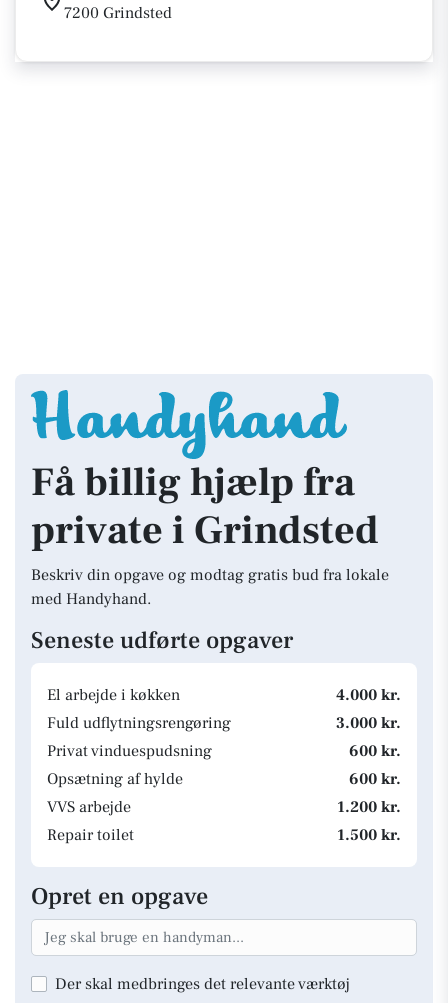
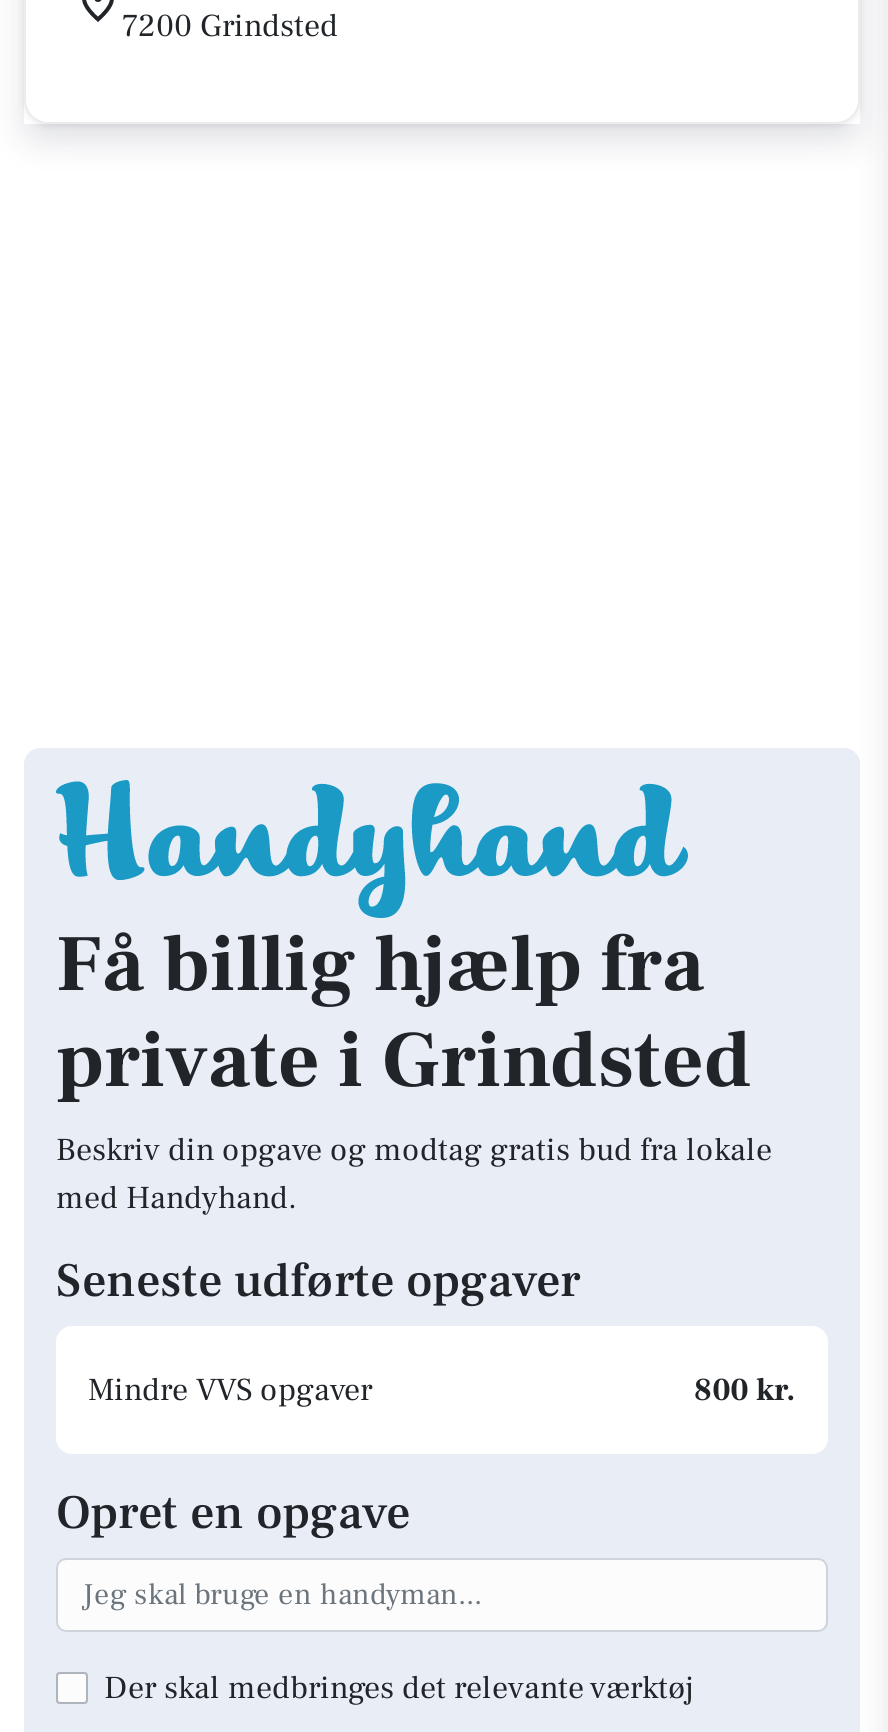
[47,685,401,845] El arbejde i køkken | 4.000 kr. | Fuld udflytningsrengøring | 3.000 kr. | Privat vinduespudsning | 600 kr. | Opsætning af hylde | 600 kr. | VVS arbejde | 1.200 kr. | Repair toilet | 1.500 kr. -> [88,1370,796,1410] Mindre VVS opgaver | 800 kr.

